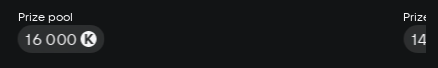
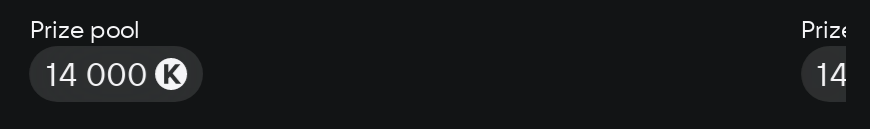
[26,29,77,49] 16 000 -> [46,54,148,94] 14 000

